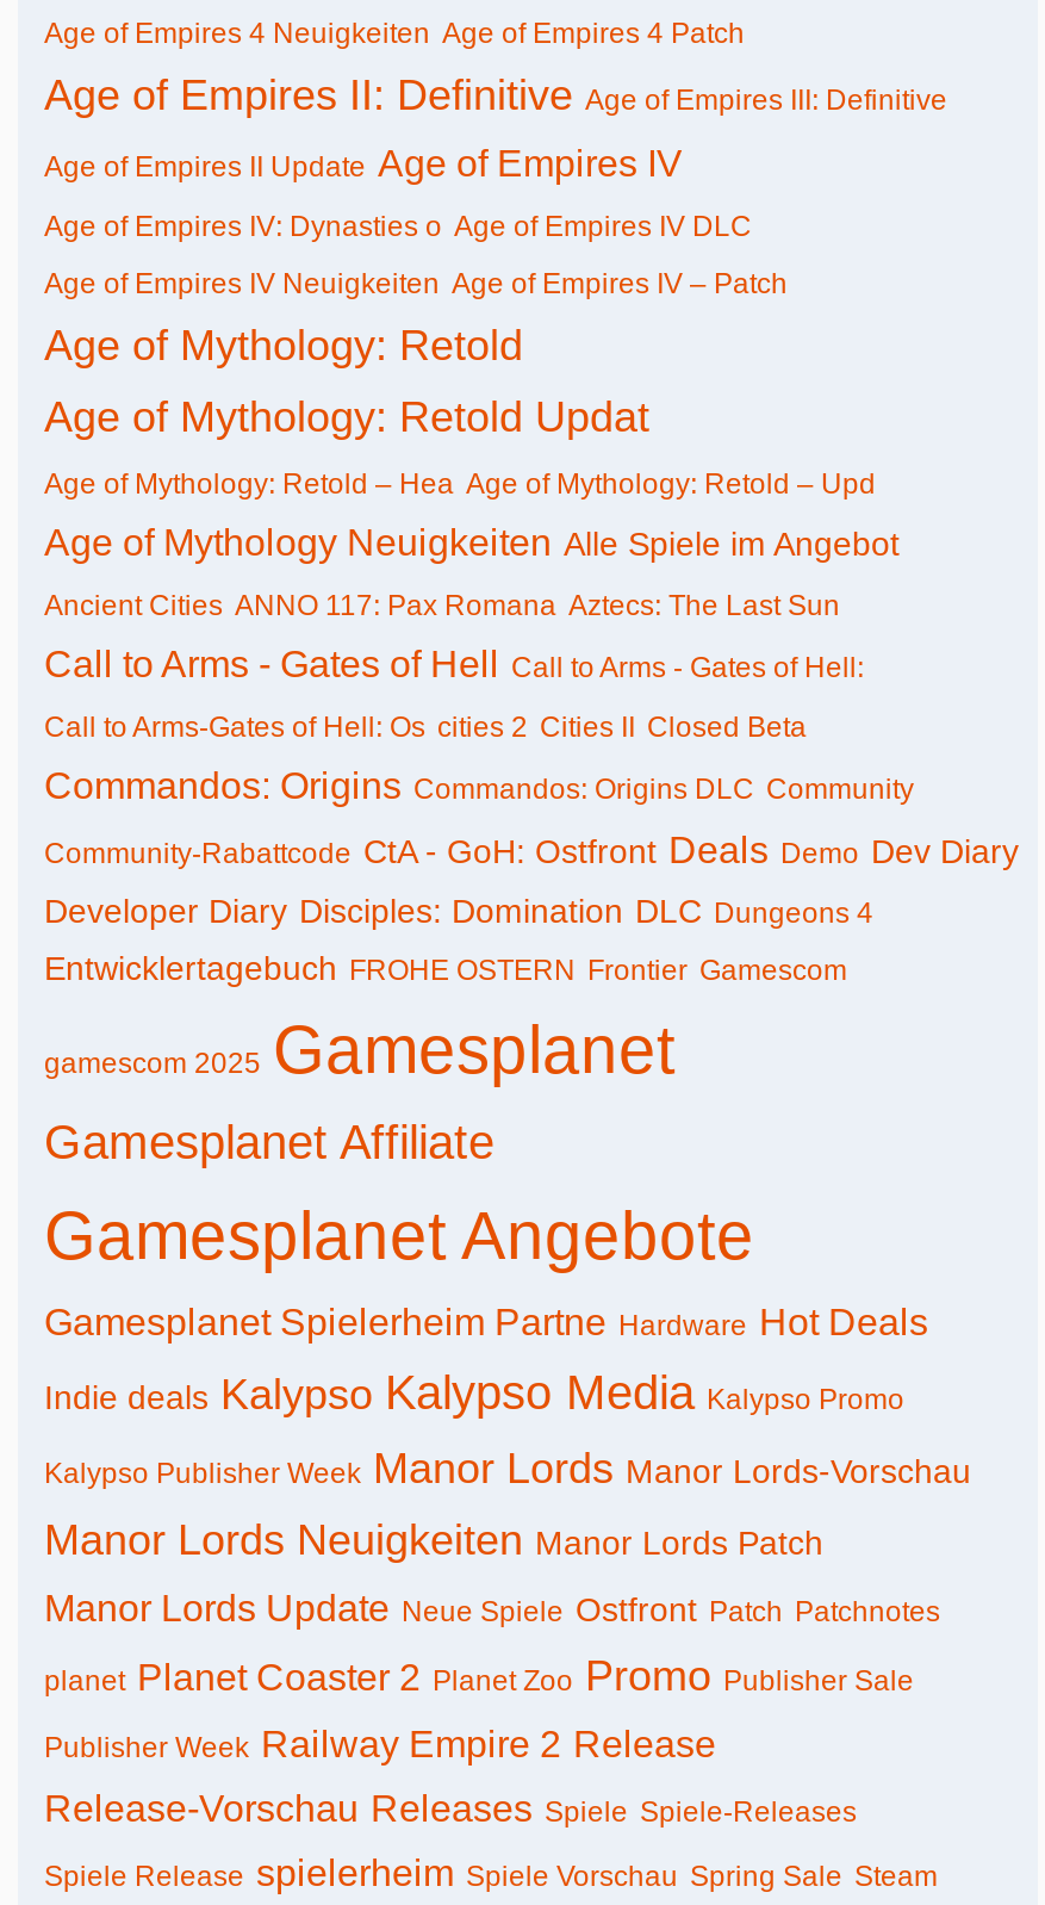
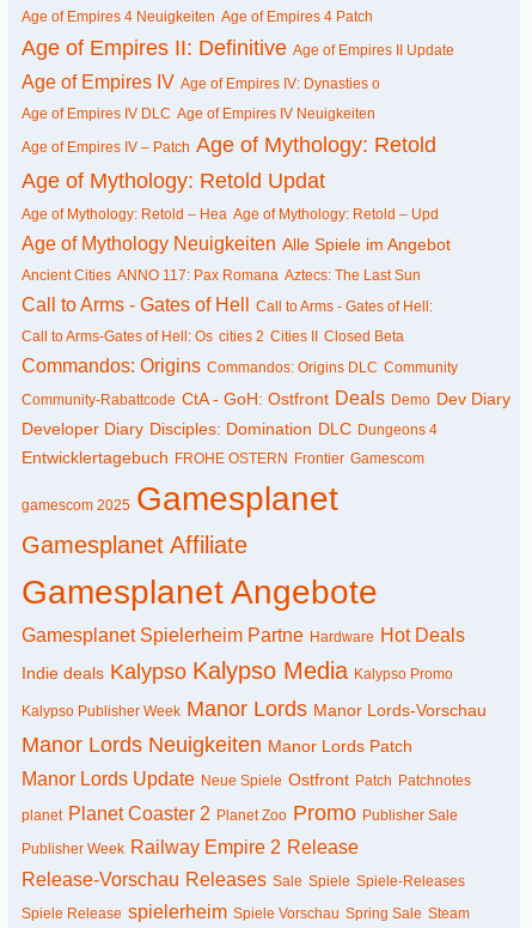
[44,70,947,368] Age of Empires II: Definitive Age of Empires III: Definitive | Age of Empires II Update Age of Empires IV | Age of Empires IV: Dynasties o Age of Empires IV DLC | Age of Empires IV Neuigkeiten Age of Empires IV – Patch | Age of Mythology: Retold -> [22,35,454,156] Age of Empires II: Definitive Age of Empires II Update | Age of Empires IV Age of Empires IV: Dynasties o | Age of Empires IV DLC Age of Empires IV Neuigkeiten | Age of Empires IV – Patch Age of Mythology: Retold
[44,1787,857,1828] Release-Vorschau Releases Spiele Spiele-Releases -> [22,869,465,889] Release-Vorschau Releases Sale Spiele Spiele-Releases

